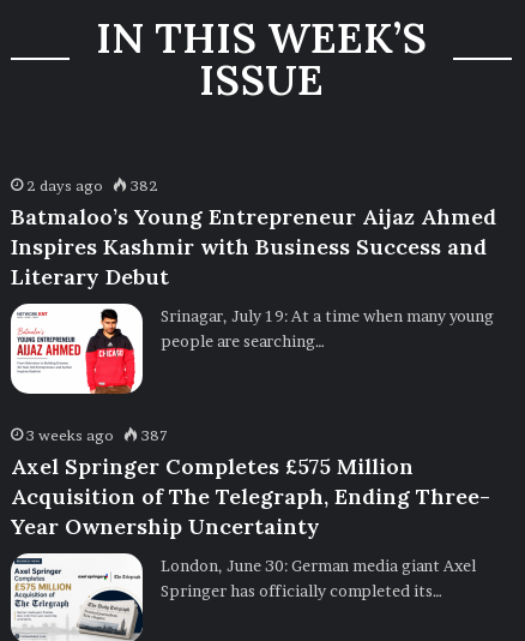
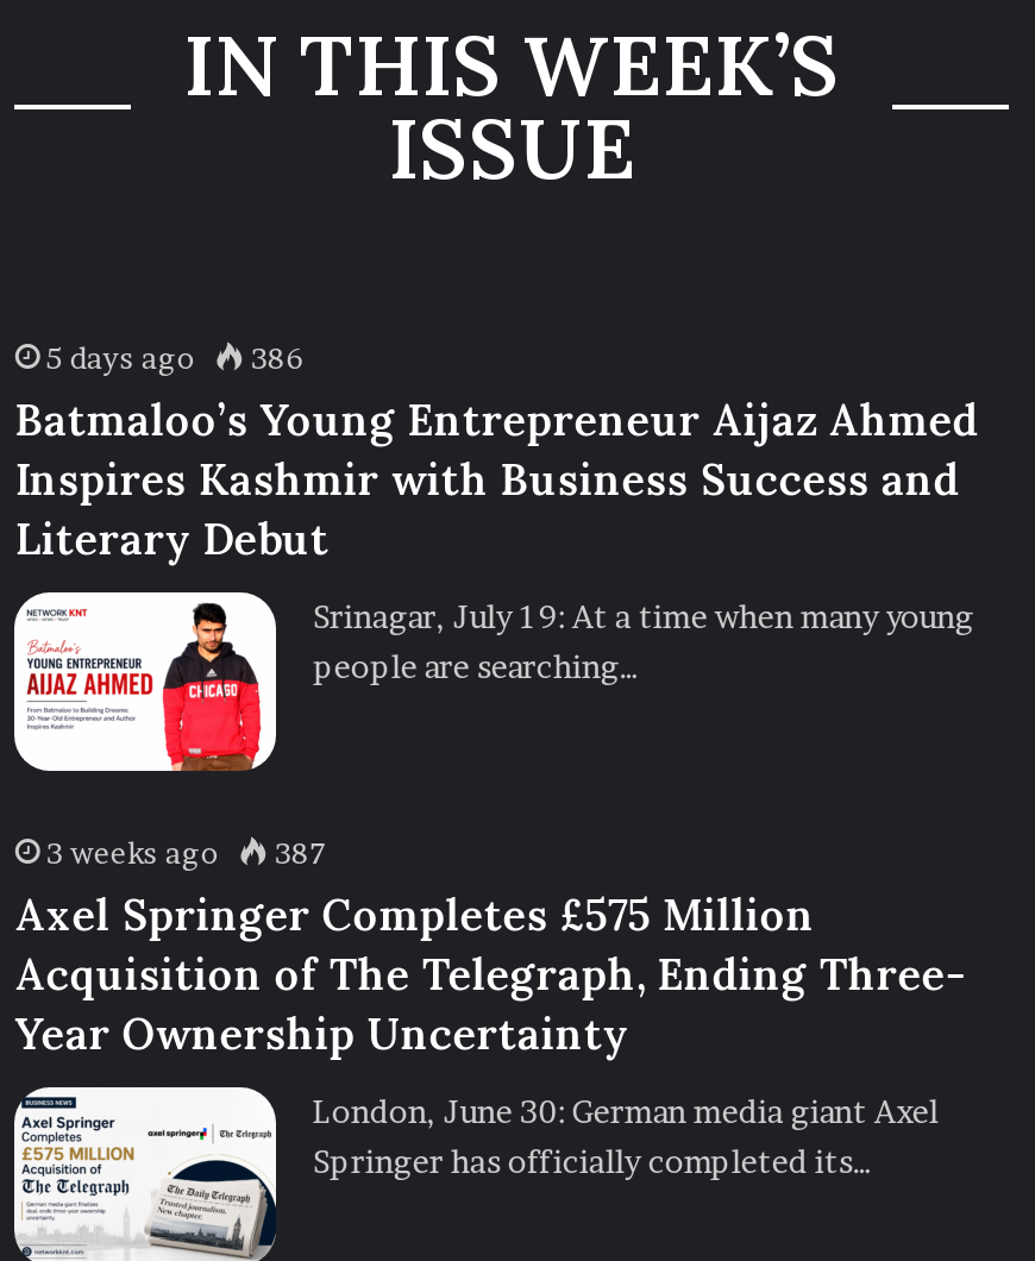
[27,177,103,195] 2 days ago -> [46,341,196,377] 5 days ago
[127,177,159,195] 382 -> [243,341,305,377] 386

